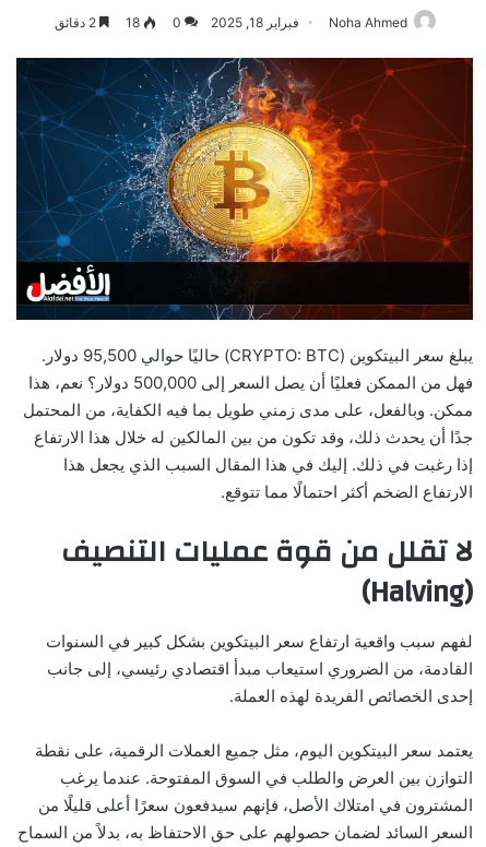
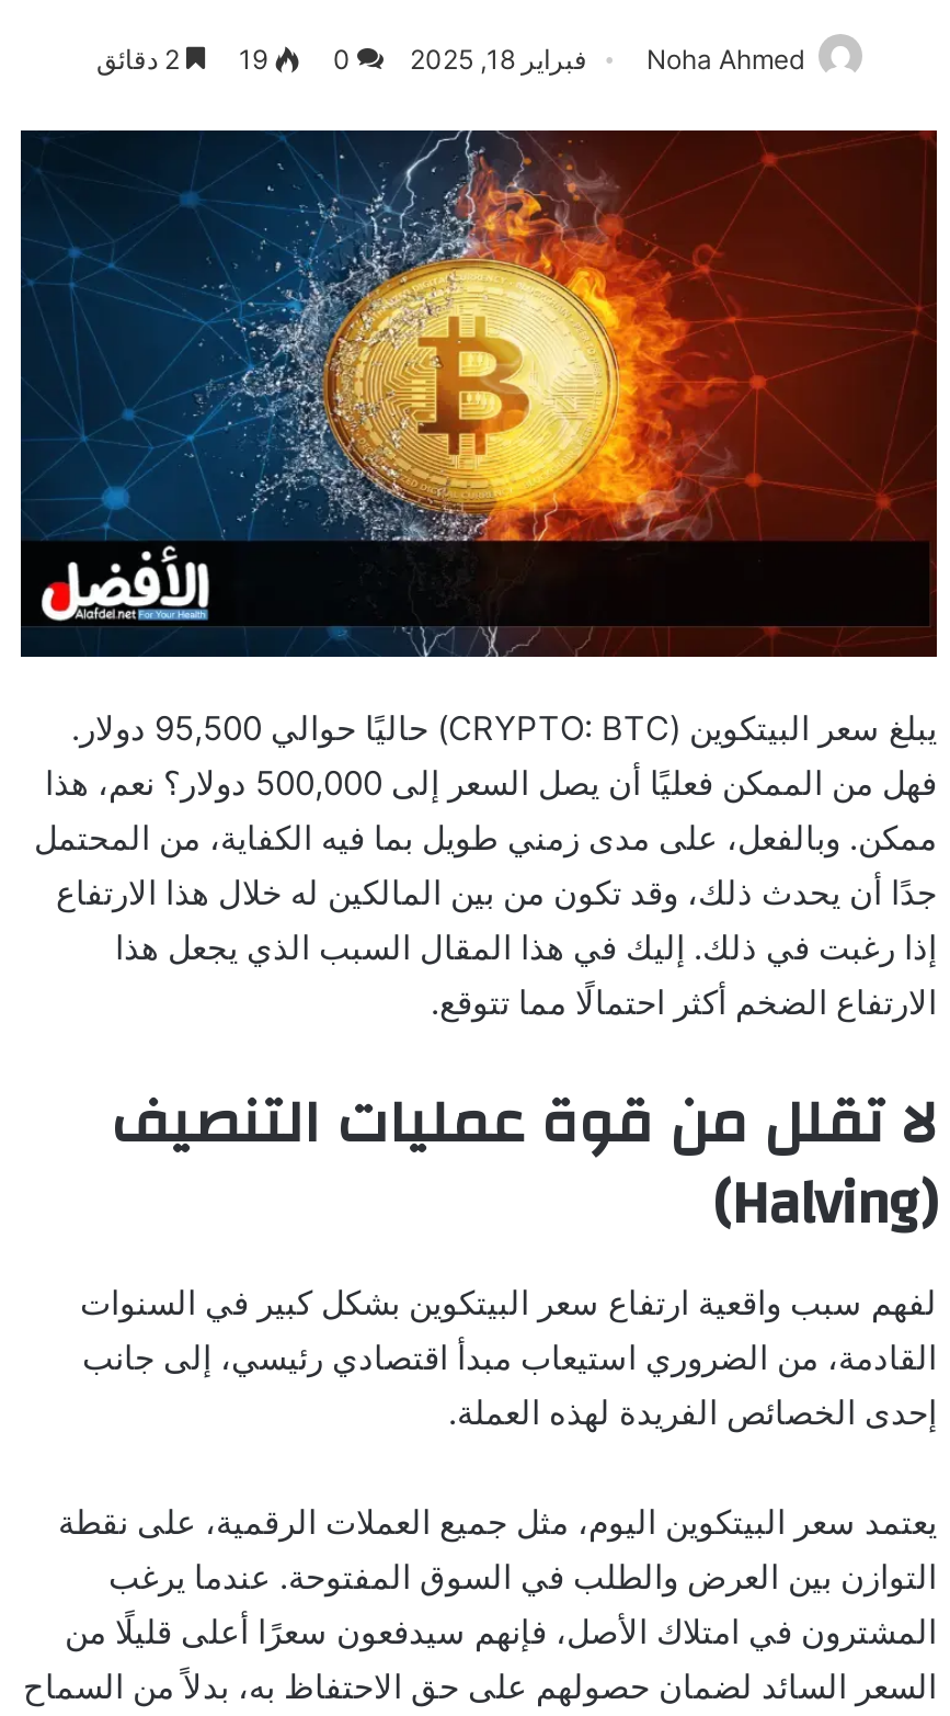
[125,14,139,31] 18 -> [239,43,267,76] 19

